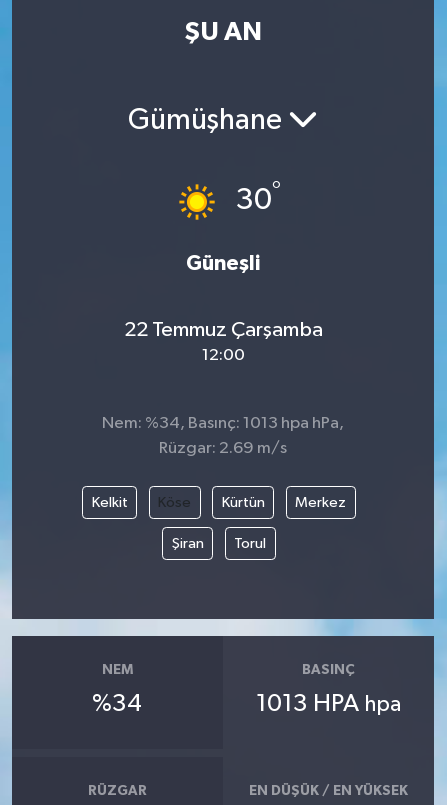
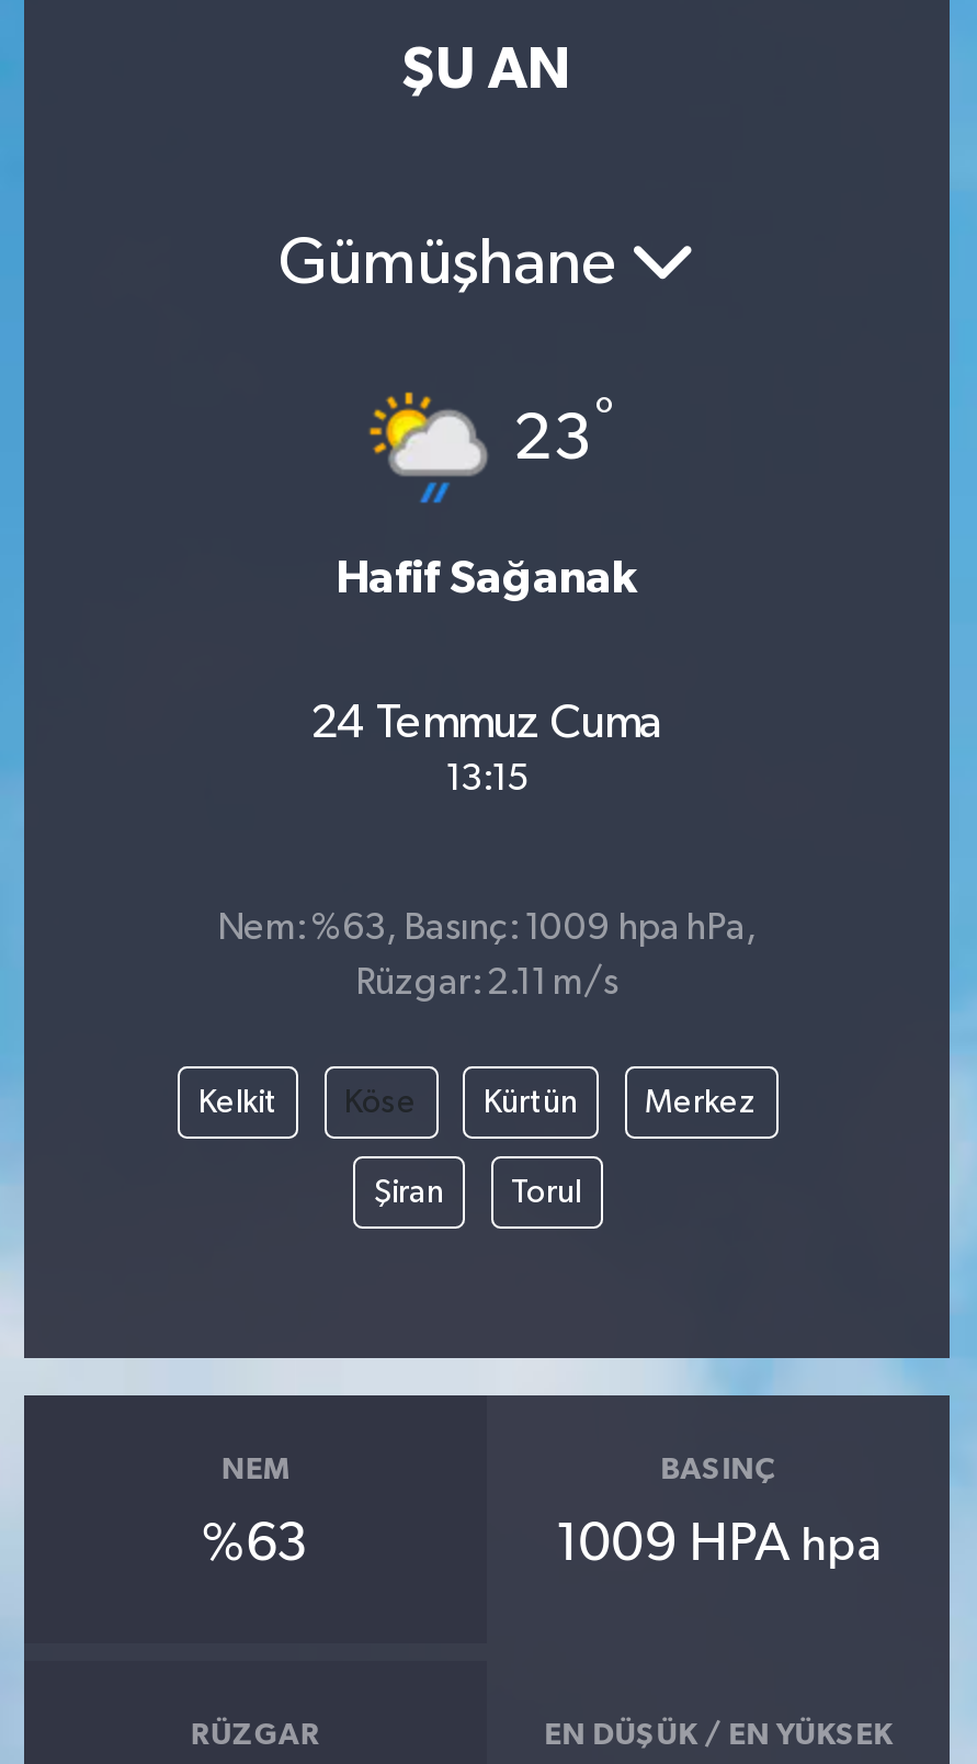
[170,179,281,229] [image] | 30° -> [368,391,614,505] [image] | 23°
[186,253,260,274] Güneşli -> [336,555,638,601] Hafif Sağanak
[123,319,322,364] 22 Temmuz Çarşamba | 12:00 -> [310,701,663,799] 24 Temmuz Cuma | 13:15
[102,415,344,432] Nem: %34, Basınç: 1013 hpa hPa, -> [217,910,757,947] Nem: %63, Basınç: 1009 hpa hPa,
[159,440,287,457] Rüzgar: 2.69 m/s -> [355,965,618,1002] Rüzgar: 2.11 m/s
[92,692,142,716] %34 -> [202,1519,309,1572] %63
[256,692,401,716] 1013 HPA hpa -> [555,1519,882,1572] 1009 HPA hpa

